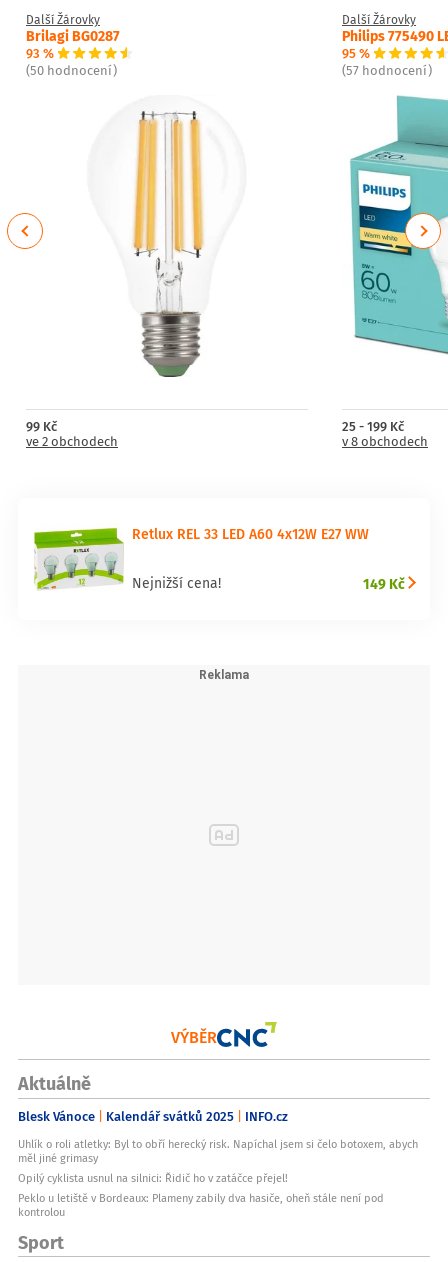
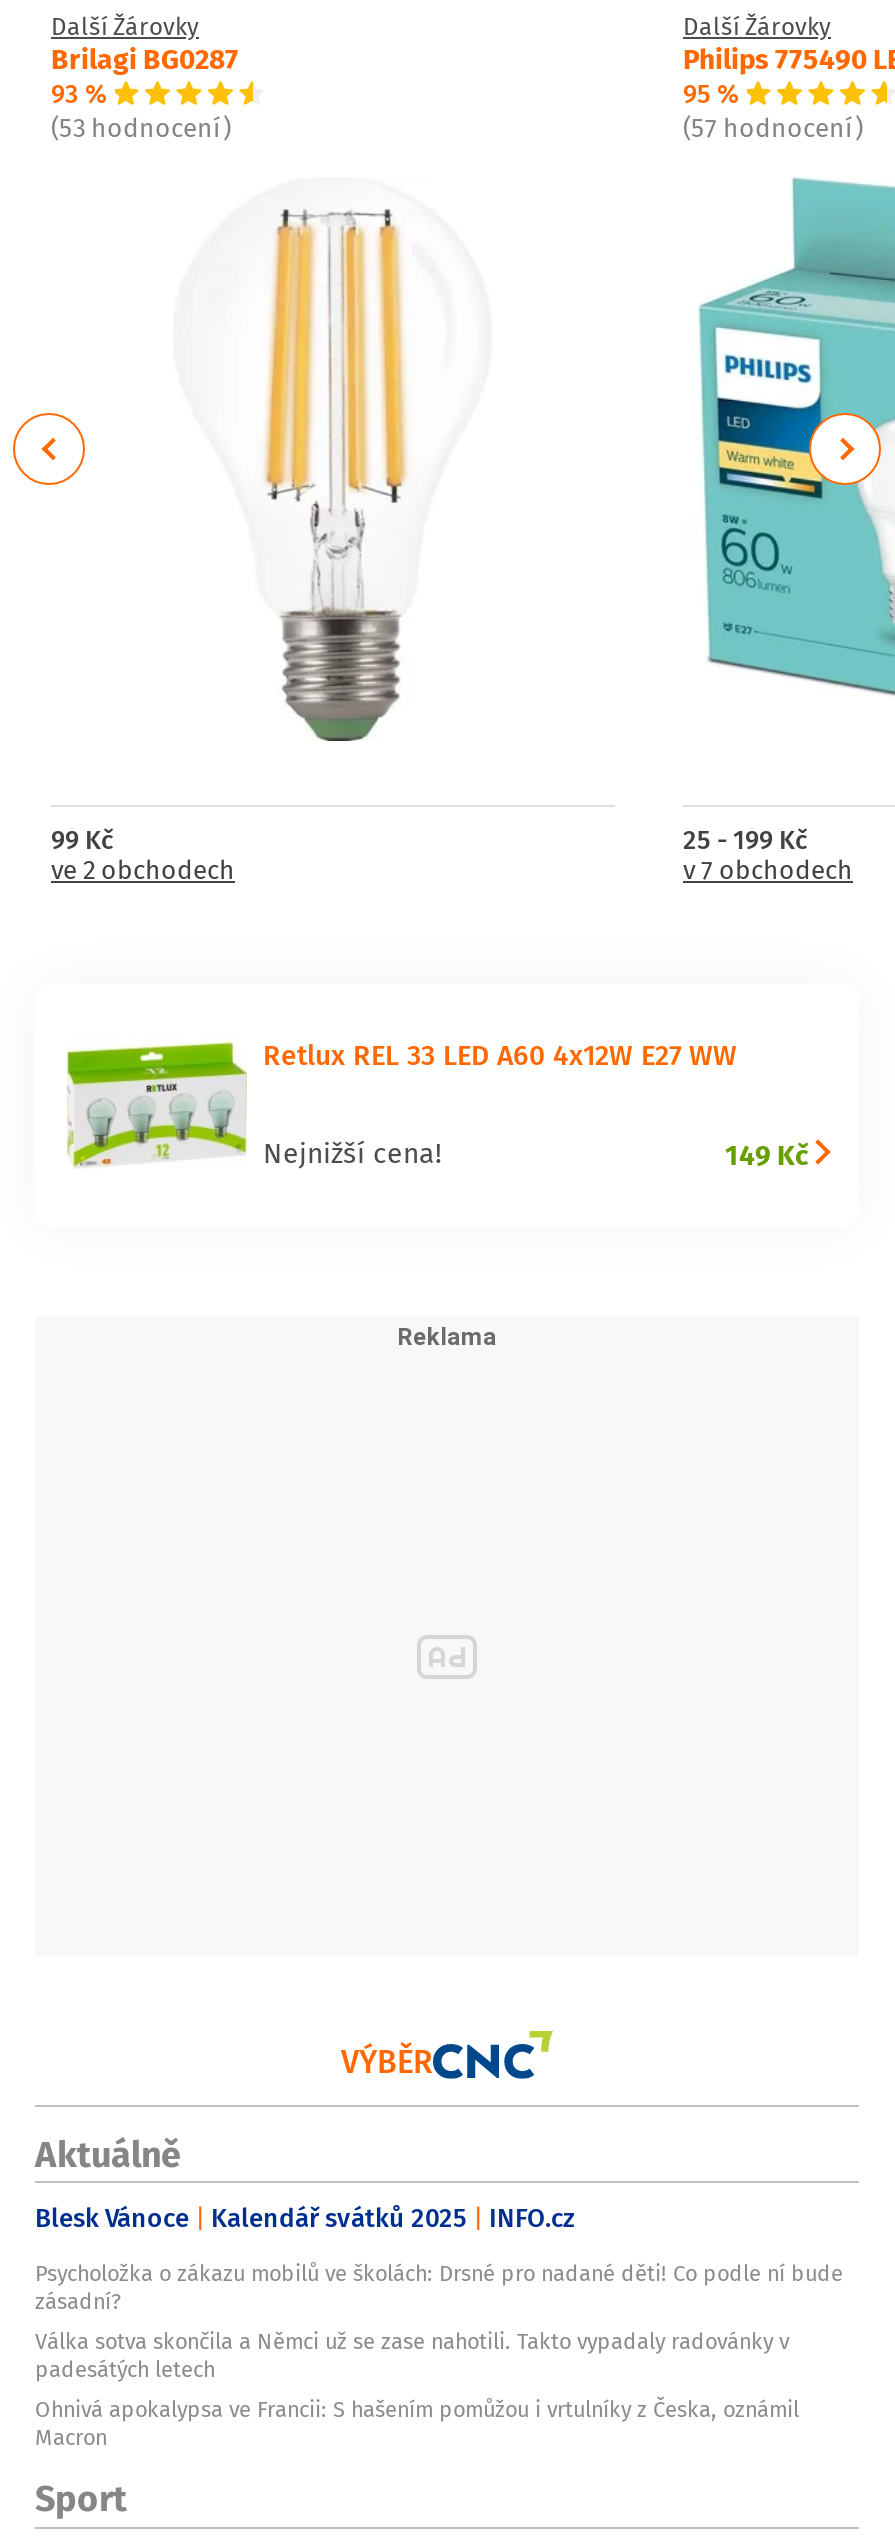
[26,61,117,80] (50 hodnocení) -> [51,109,231,147] (53 hodnocení)
[342,432,428,451] v 8 obchodech -> [683,851,853,889] v 7 obchodech
[18,1136,418,1220] Uhlík o roli atletky: Byl to obří herecký risk. Napíchal jsem si čelo botoxem, abych | měl jiné grimasy | Opilý cyklista usnul na silnici: Řidič ho v zatáčce přejel! | Peklo u letiště v Bordeaux: Plameny zabily dva hasiče, oheň stále není pod | kontrolou -> [35,2258,843,2454] Psycholožka o zákazu mobilů ve školách: Drsné pro nadané děti! Co podle ní bude | zásadní? | Válka sotva skončila a Němci už se zase nahotili. Takto vypadaly radovánky v | padesátých letech | Ohnivá apokalypsa ve Francii: S hašením pomůžou i vrtulníky z Česka, oznámil | Macron

